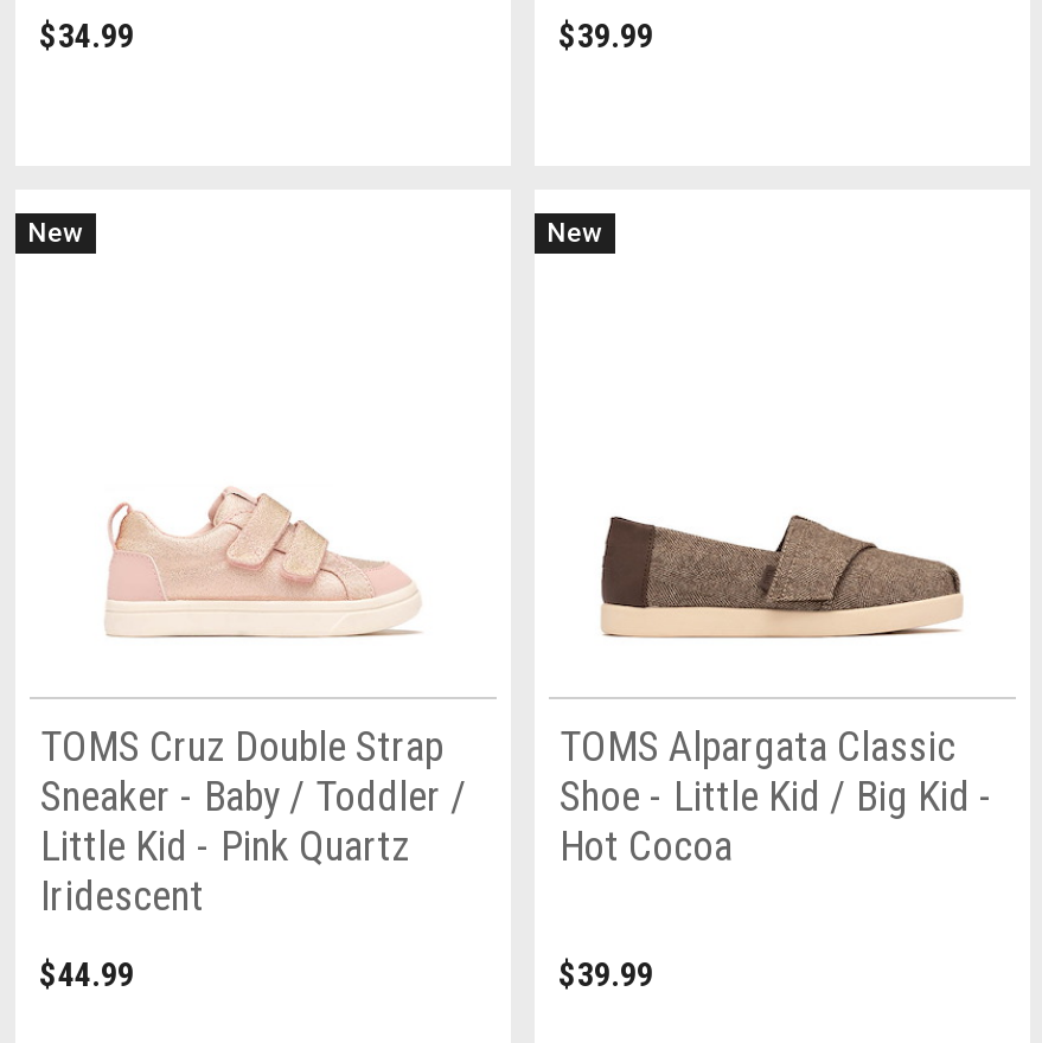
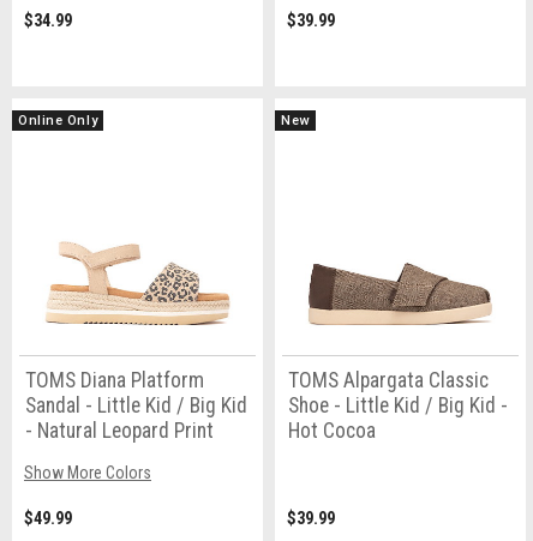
[27,218,83,249] New -> [18,113,97,128] Online Only
[39,474,467,993] [image] | TOMS Cruz Double Strap | Sneaker - Baby / Toddler / | Little Kid - Pink Quartz | Iridescent | $44.99 -> [24,241,247,528] [image] | TOMS Diana Platform | Sandal - Little Kid / Big Kid | - Natural Leopard Print | Show More Colors | $49.99

